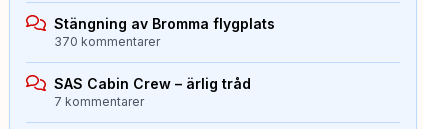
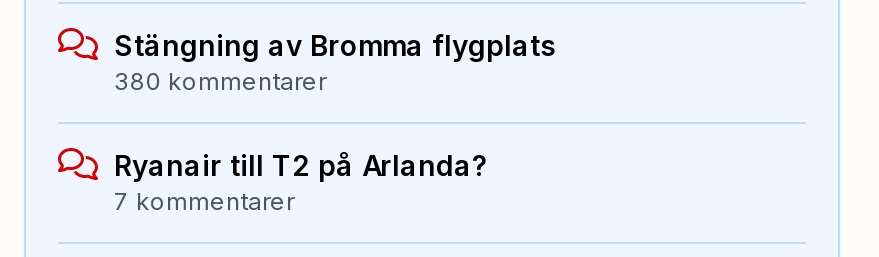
[54,34,160,49] 370 kommentarer -> [114,67,326,97] 380 kommentarer
[54,75,251,92] SAS Cabin Crew – ärlig tråd -> [114,149,488,183] Ryanair till T2 på Arlanda?

